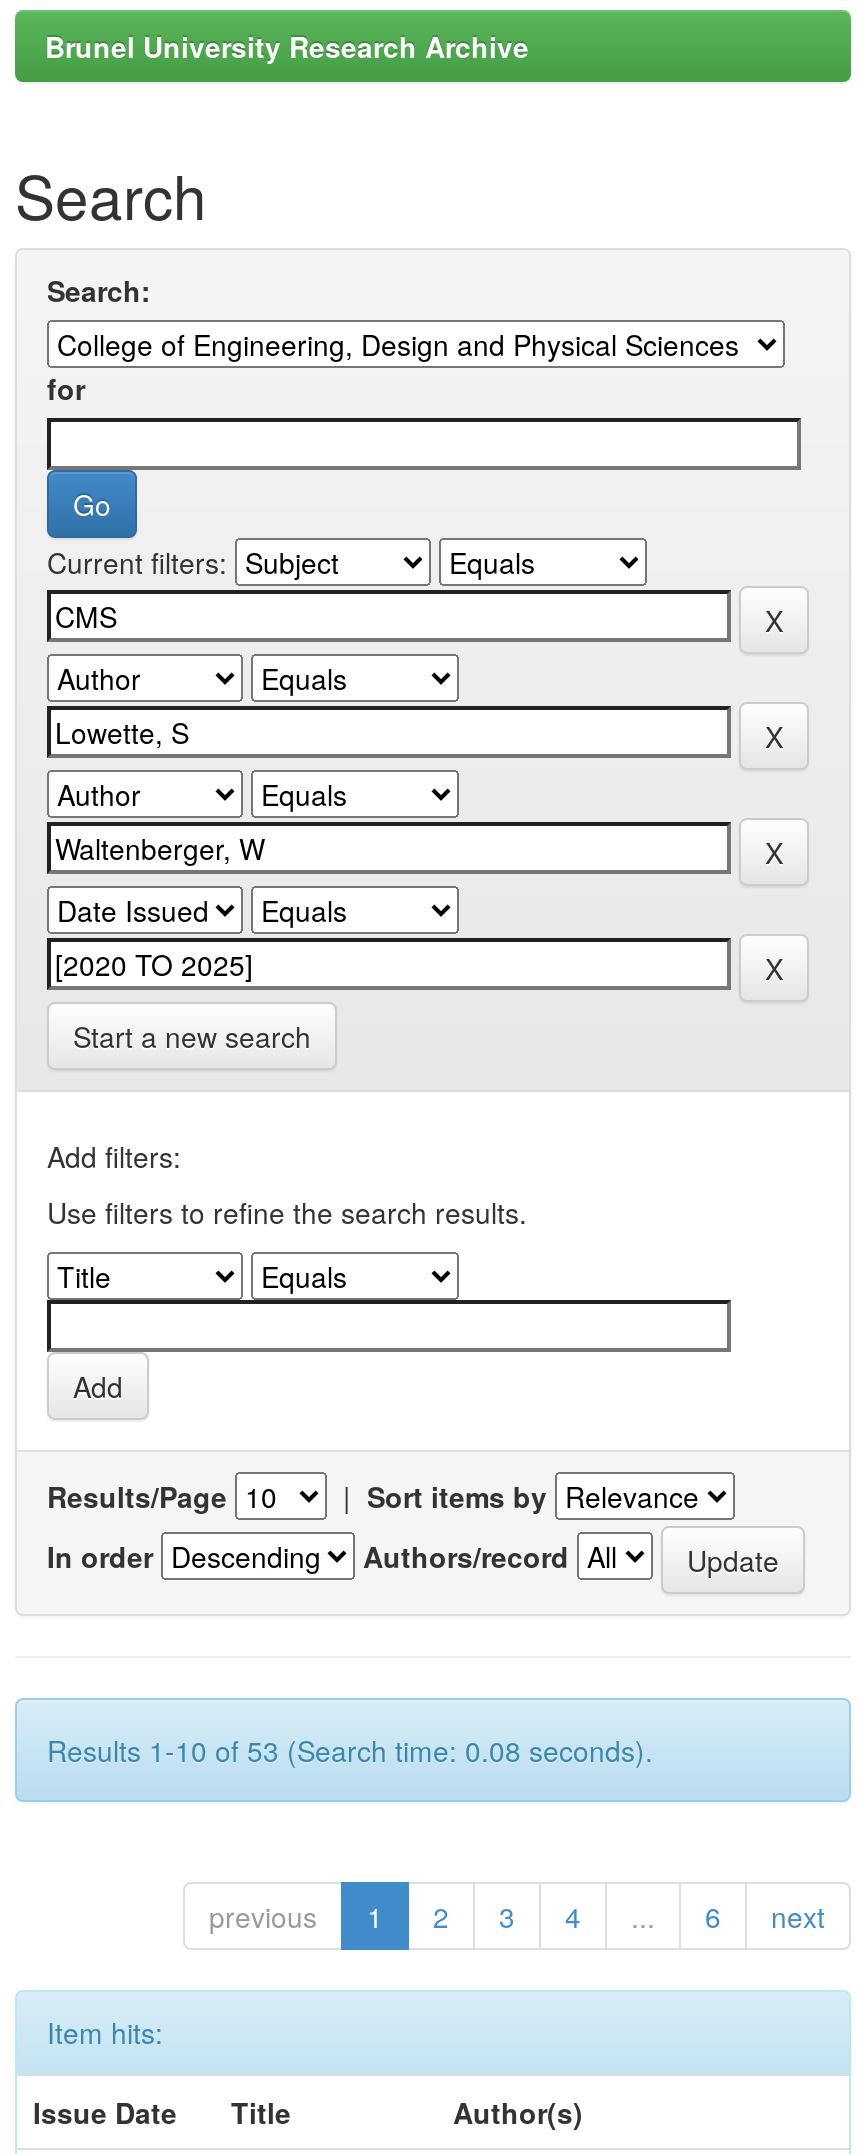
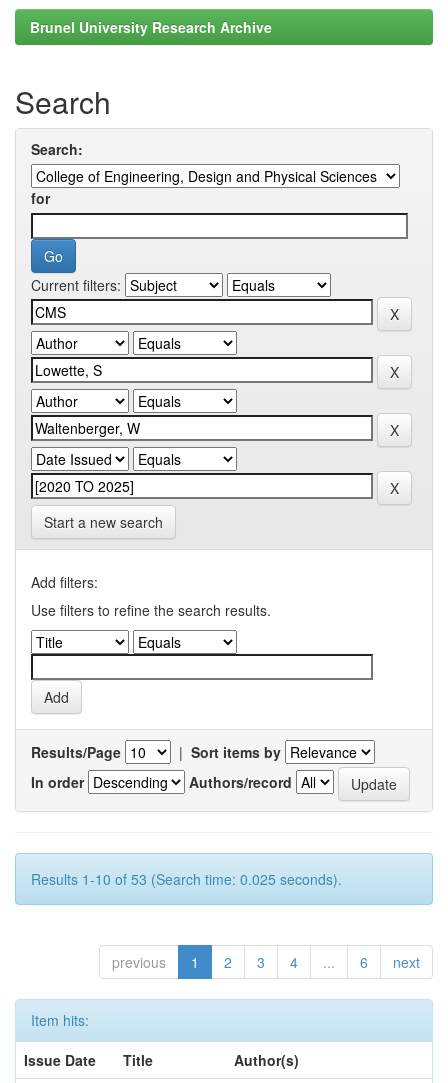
[47,1730,653,1770] Results 1-10 of 53 (Search time: 0.08 seconds). -> [31,869,342,889] Results 1-10 of 53 (Search time: 0.025 seconds).

